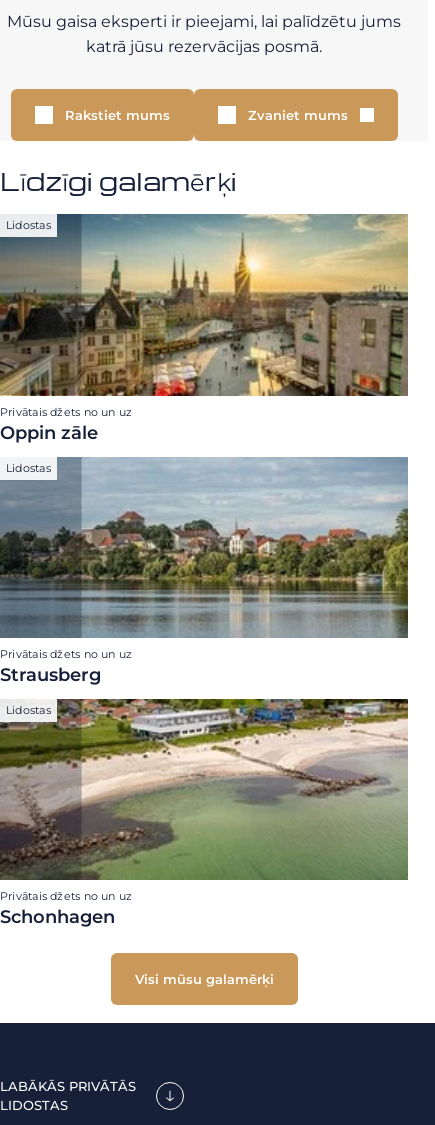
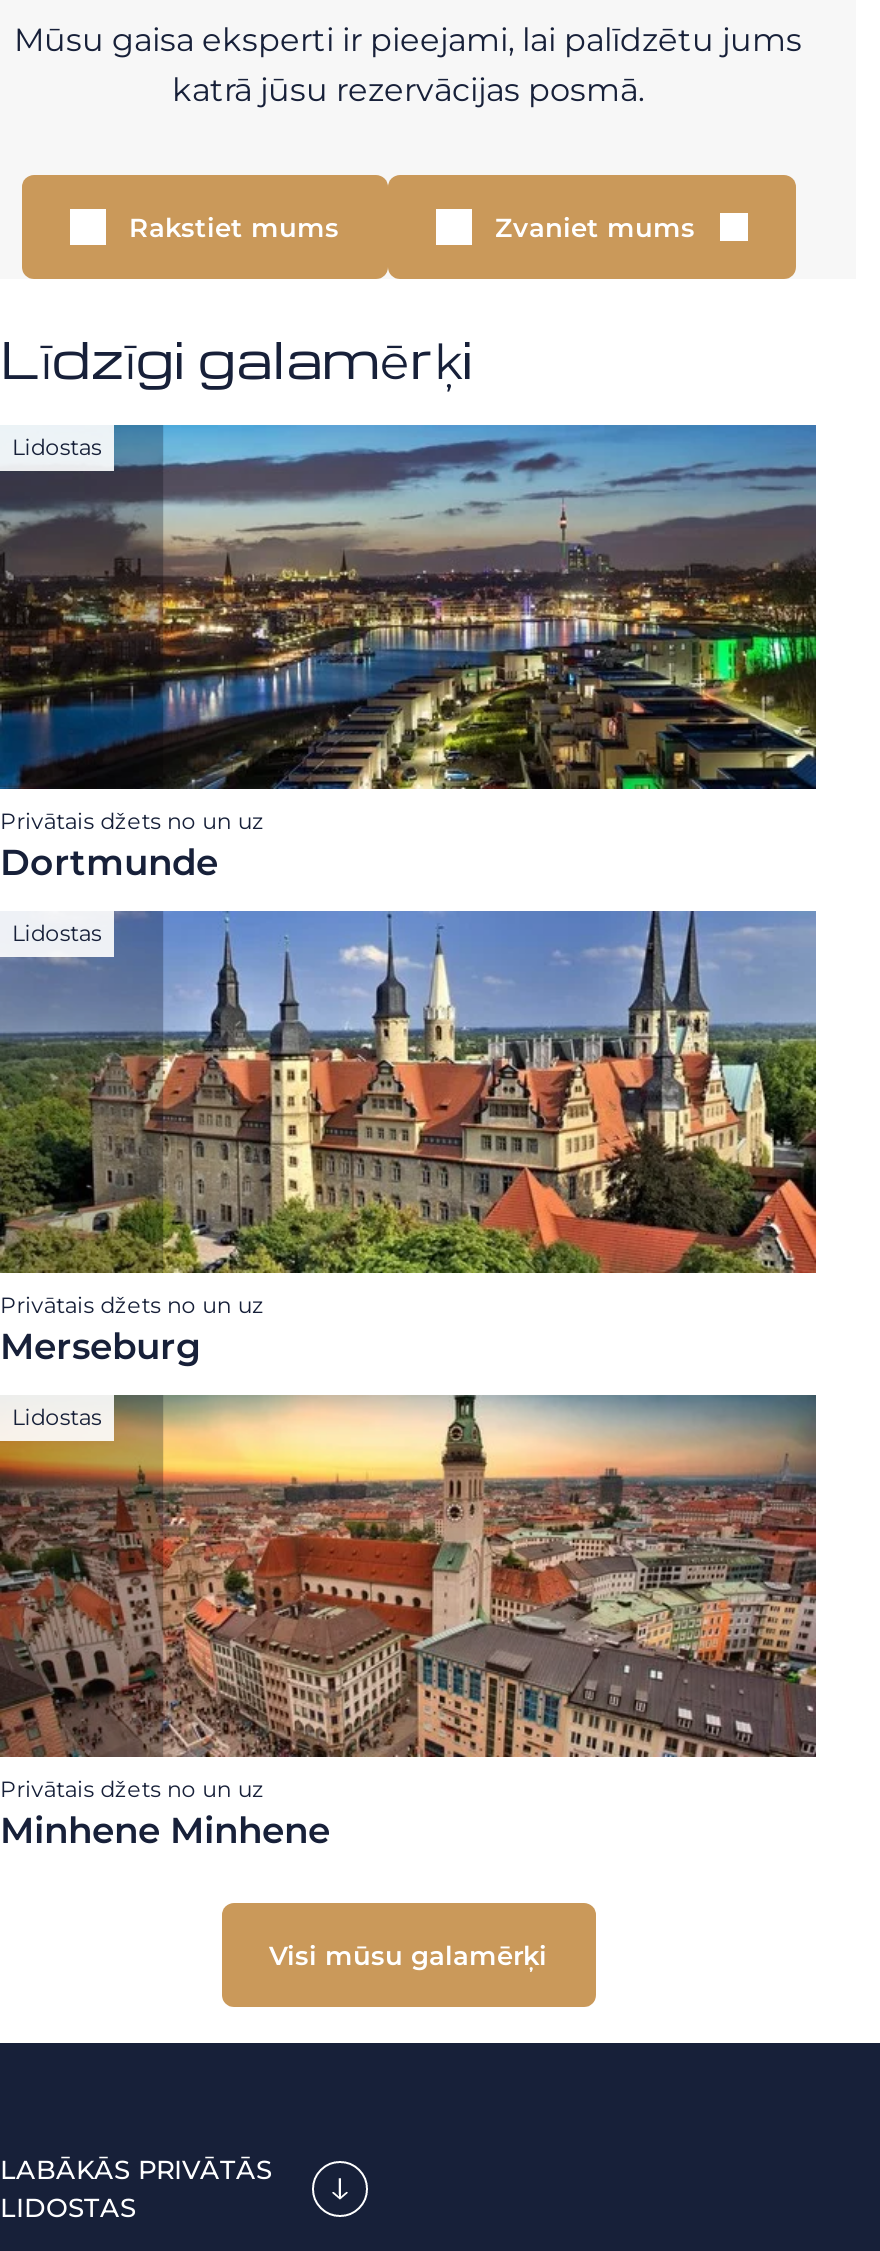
[0,213,409,444] [image] | Oppin zāle -> [0,423,818,885] [image] | Dortmunde
[0,457,409,686] [image] | Strausberg -> [0,911,818,1369] [image] | Merseburg
[0,698,408,928] [image] | Schonhagen -> [0,1393,818,1854] [image] | Minhene Minhene

